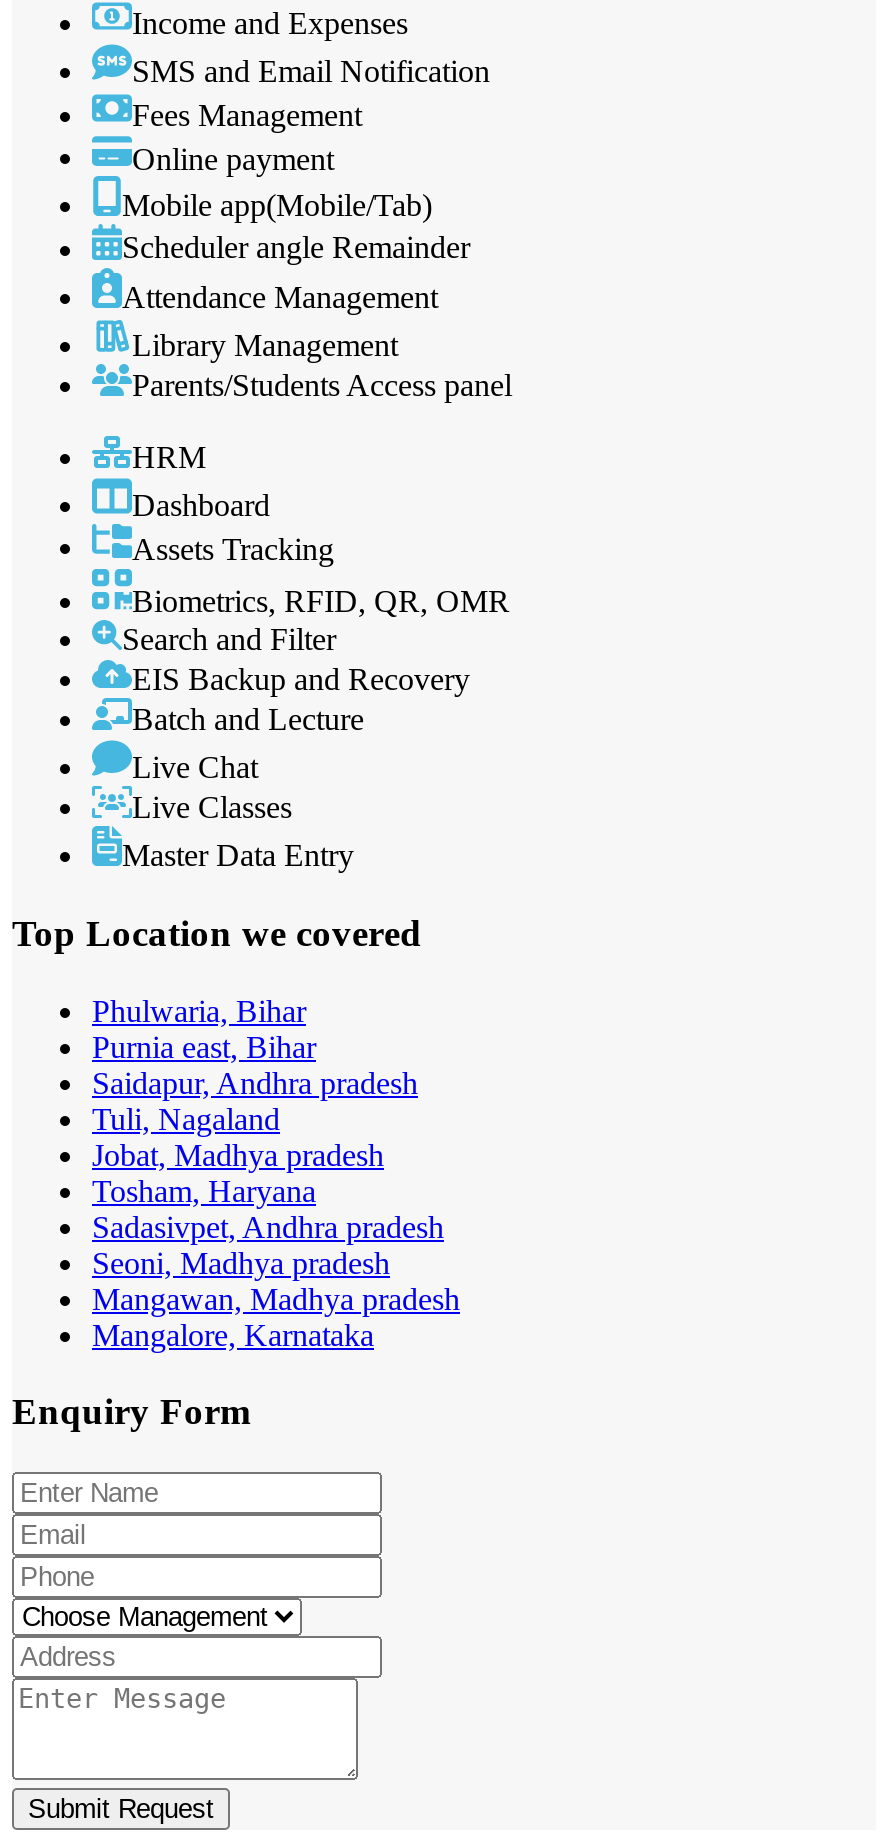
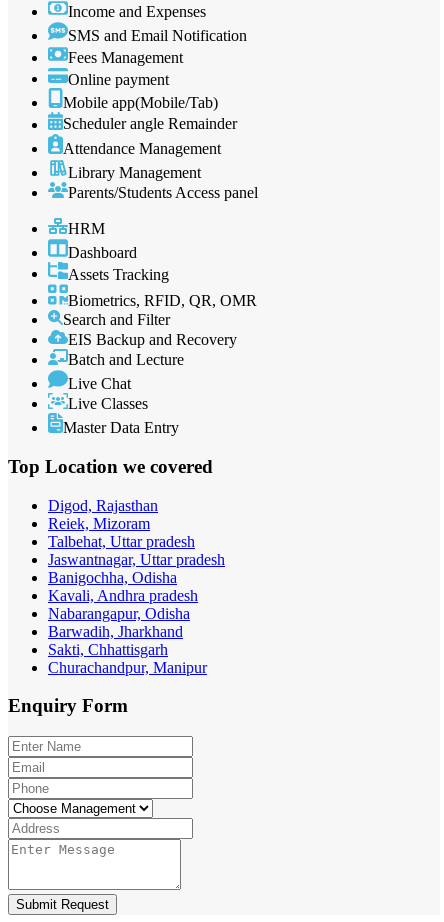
[92,993,460,1351] Phulwaria, Bihar | Purnia east, Bihar | Saidapur, Andhra pradesh | Tuli, Nagaland | Jobat, Madhya pradesh | Tosham, Haryana | Sadasivpet, Andhra pradesh | Seoni, Madhya pradesh | Mangawan, Madhya pradesh | Mangalore, Karnataka -> [48,497,225,676] Digod, Rajasthan | Reiek, Mizoram | Talbehat, Uttar pradesh | Jaswantnagar, Uttar pradesh | Banigochha, Odisha | Kavali, Andhra pradesh | Nabarangapur, Odisha | Barwadih, Jharkhand | Sakti, Chhattisgarh | Churachandpur, Manipur

